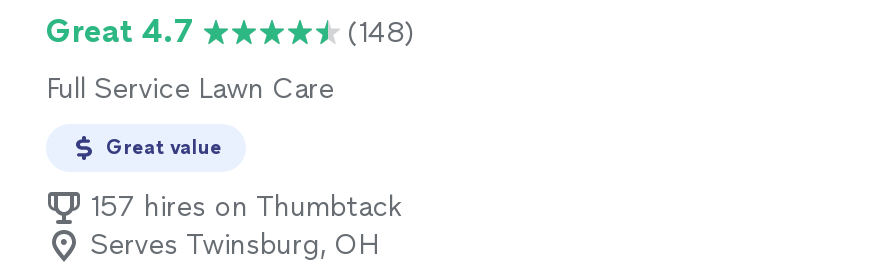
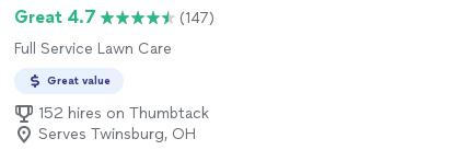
[348,15,414,49] (148) -> [179,8,214,27] (147)
[90,190,402,224] 157 hires on Thumbtack -> [38,104,209,123] 152 hires on Thumbtack

